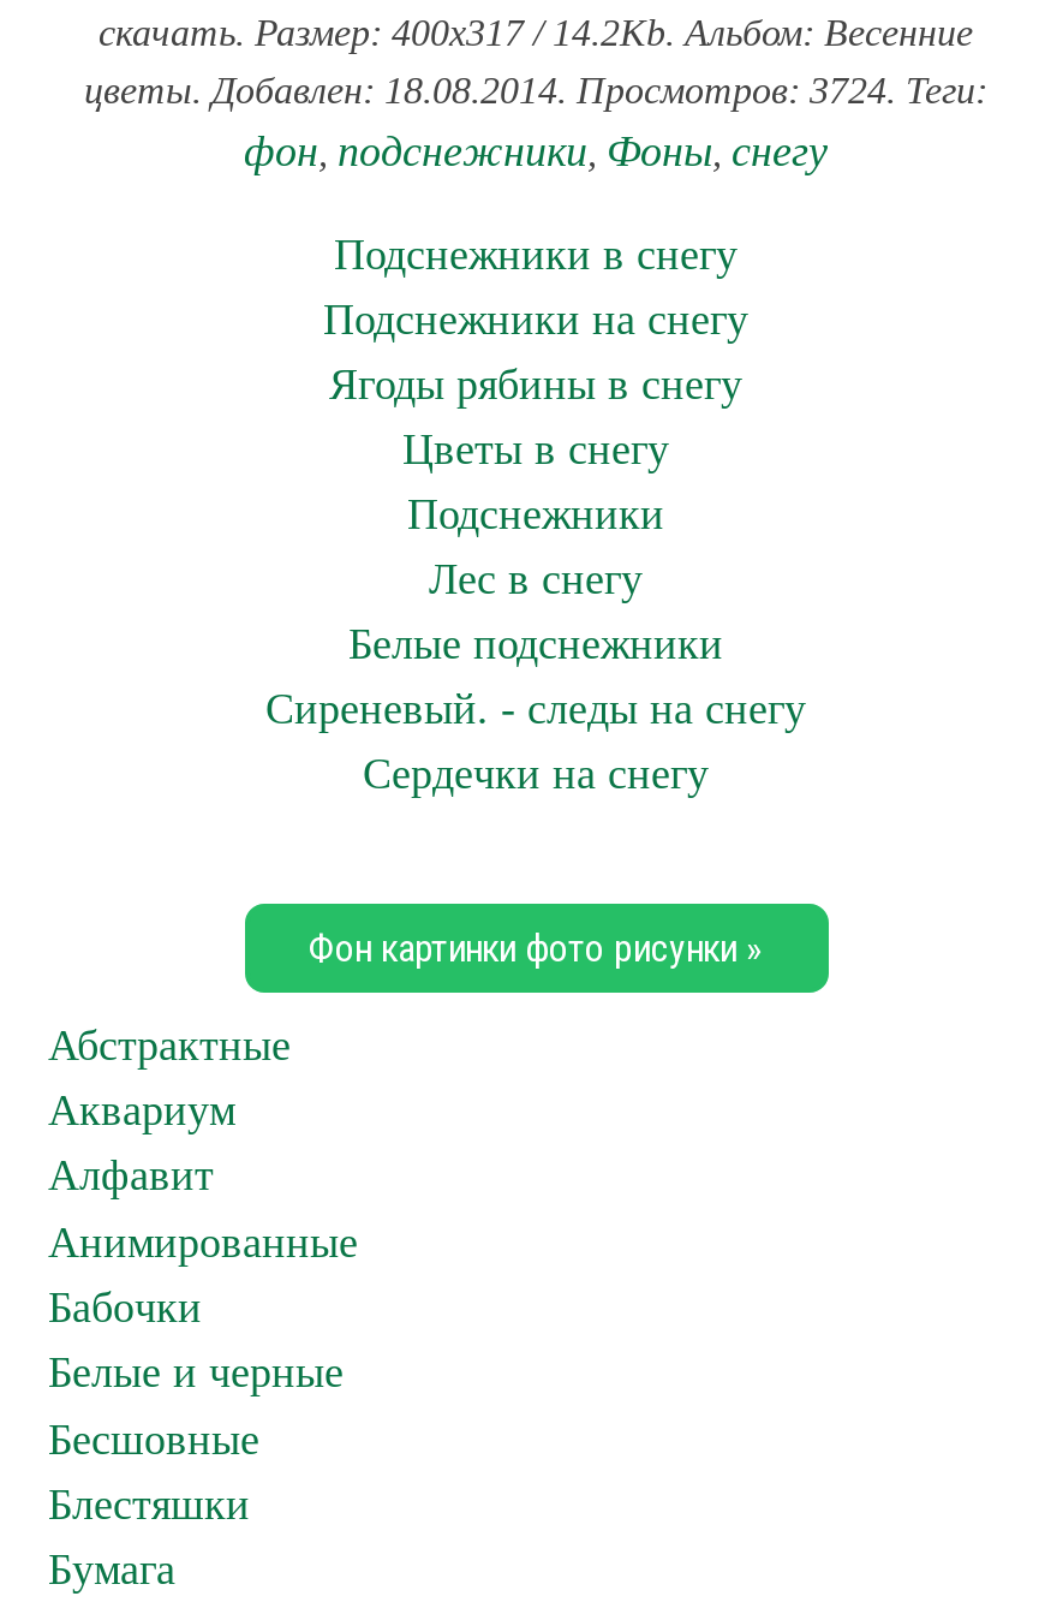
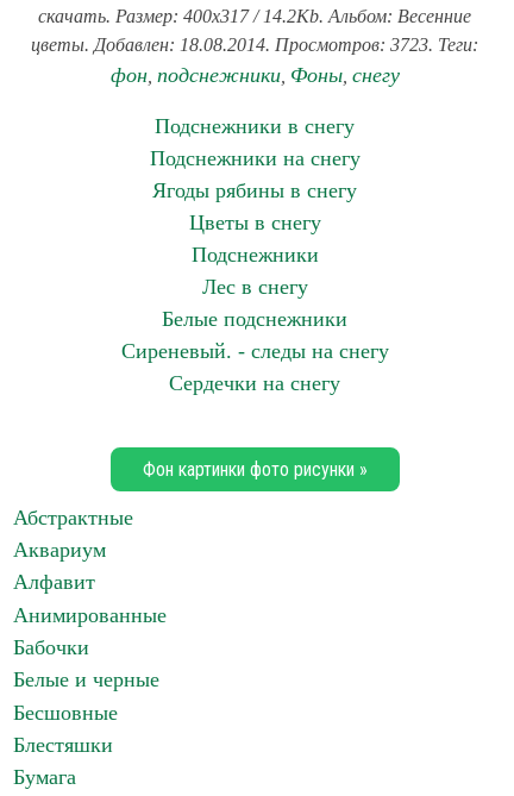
[84,70,987,111] цветы. Добавлен: 18.08.2014. Просмотров: 3724. Теги: -> [31,35,478,55] цветы. Добавлен: 18.08.2014. Просмотров: 3723. Теги:

